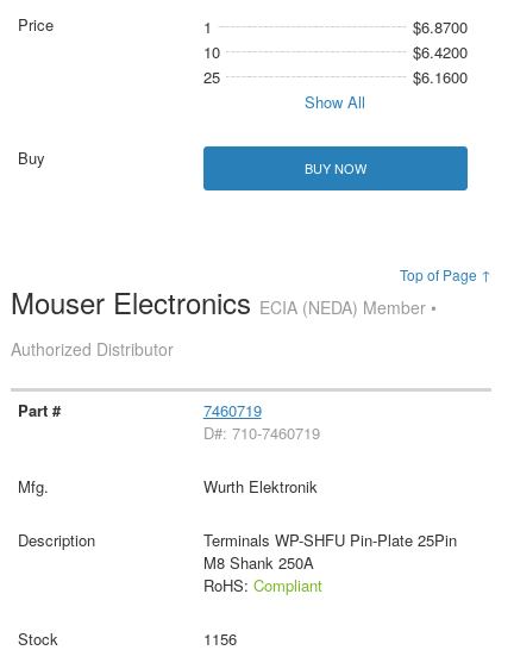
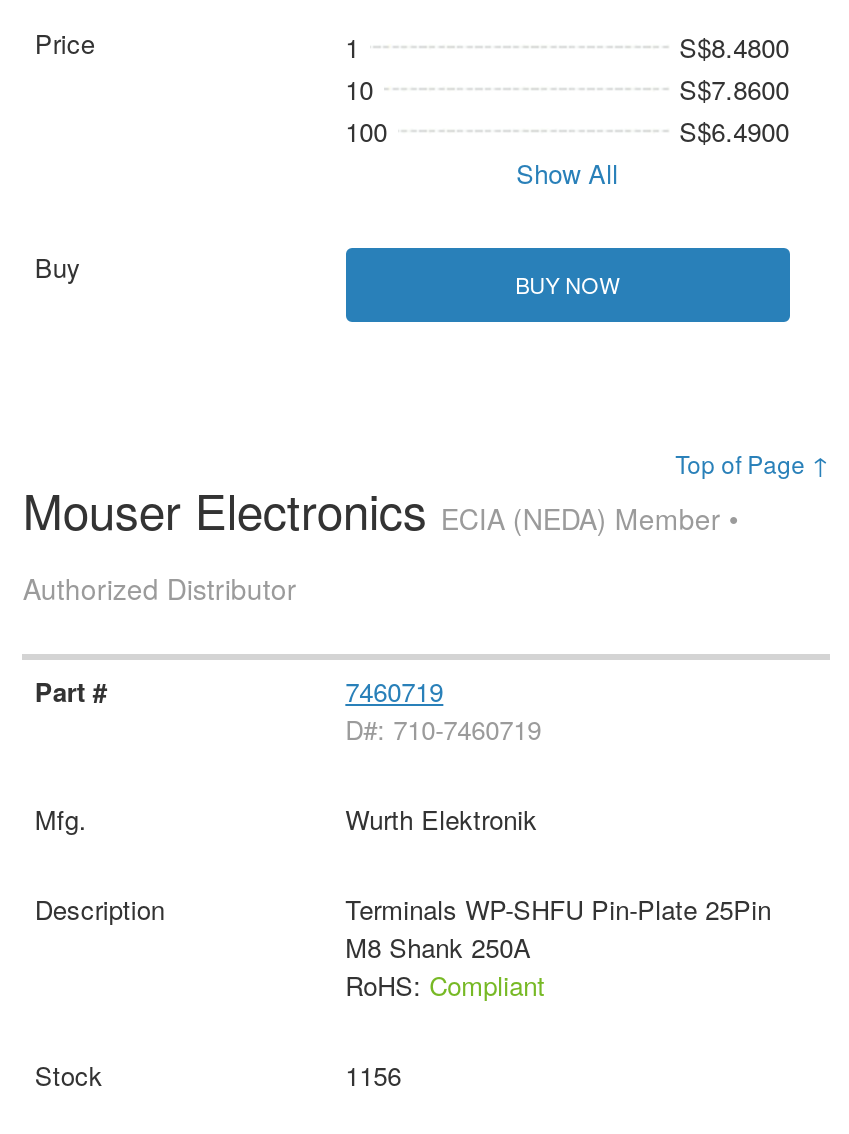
[412,16,467,38] $6.8700 -> [679,28,789,66] S$8.4800
[203,41,467,88] $6.4200 | 25 | $6.1600 -> [345,70,789,150] S$7.8600 | 100 | S$6.4900

